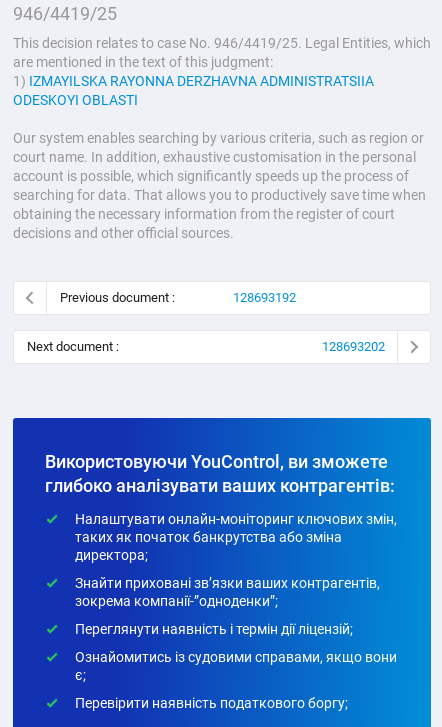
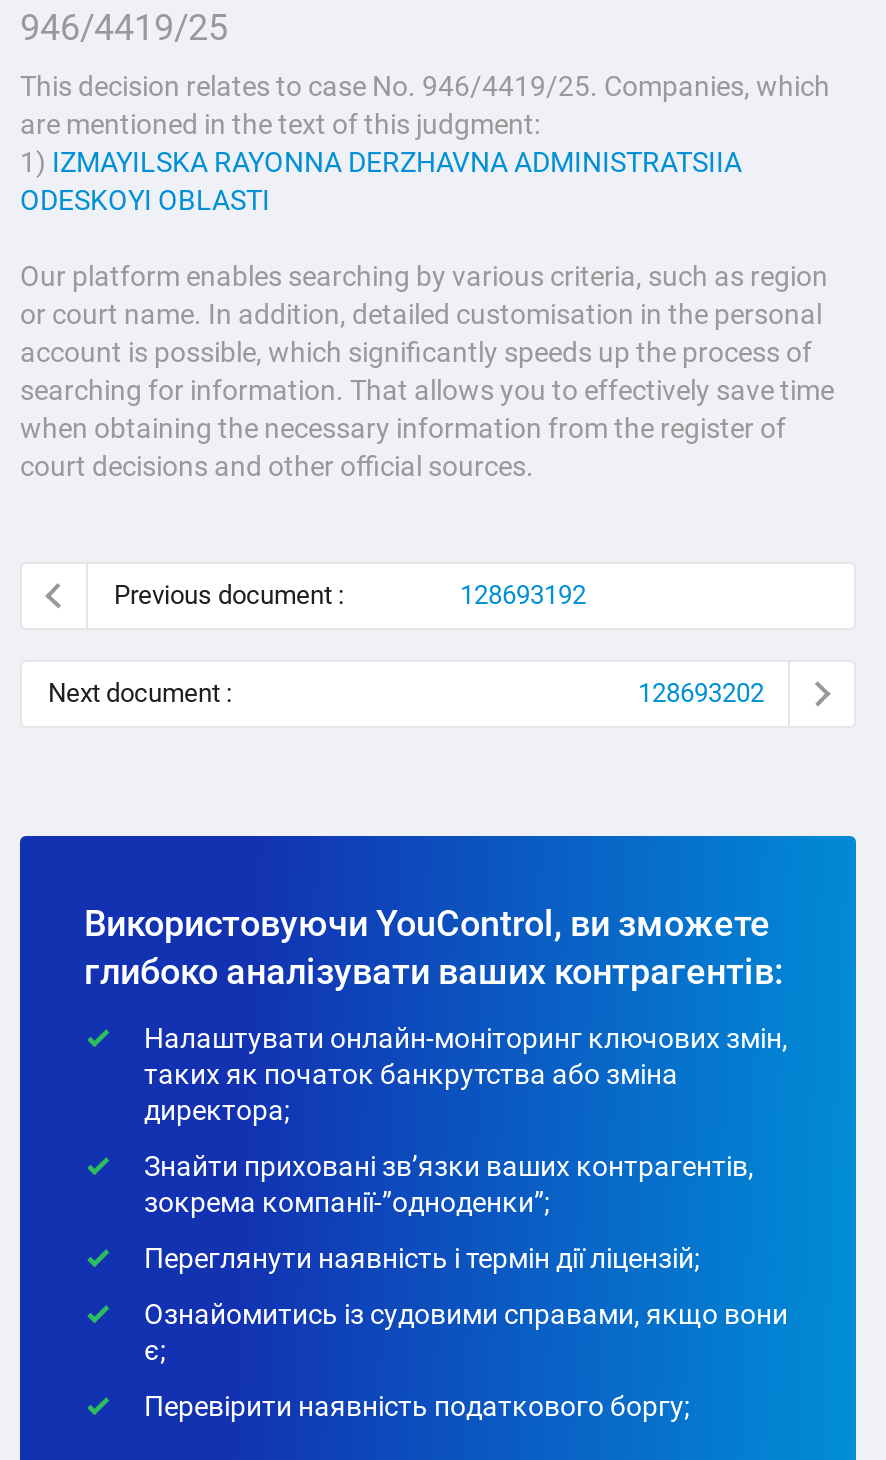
[13,34,431,50] This decision relates to case No. 946/4419/25. Legal Entities, which -> [20,69,830,101] This decision relates to case No. 946/4419/25. Companies, which
[13,129,424,164] Our system enables searching by various criteria, such as region or | court name. In addition, exhaustive customisation in the personal -> [20,259,828,329] Our platform enables searching by various criteria, such as region | or court name. In addition, detailed customisation in the personal
[13,186,426,240] searching for data. That allows you to productively save time when | obtaining the necessary information from the register of court | decisions and other official sources. -> [20,373,834,481] searching for information. That allows you to effectively save time | when obtaining the necessary information from the register of | court decisions and other official sources.

